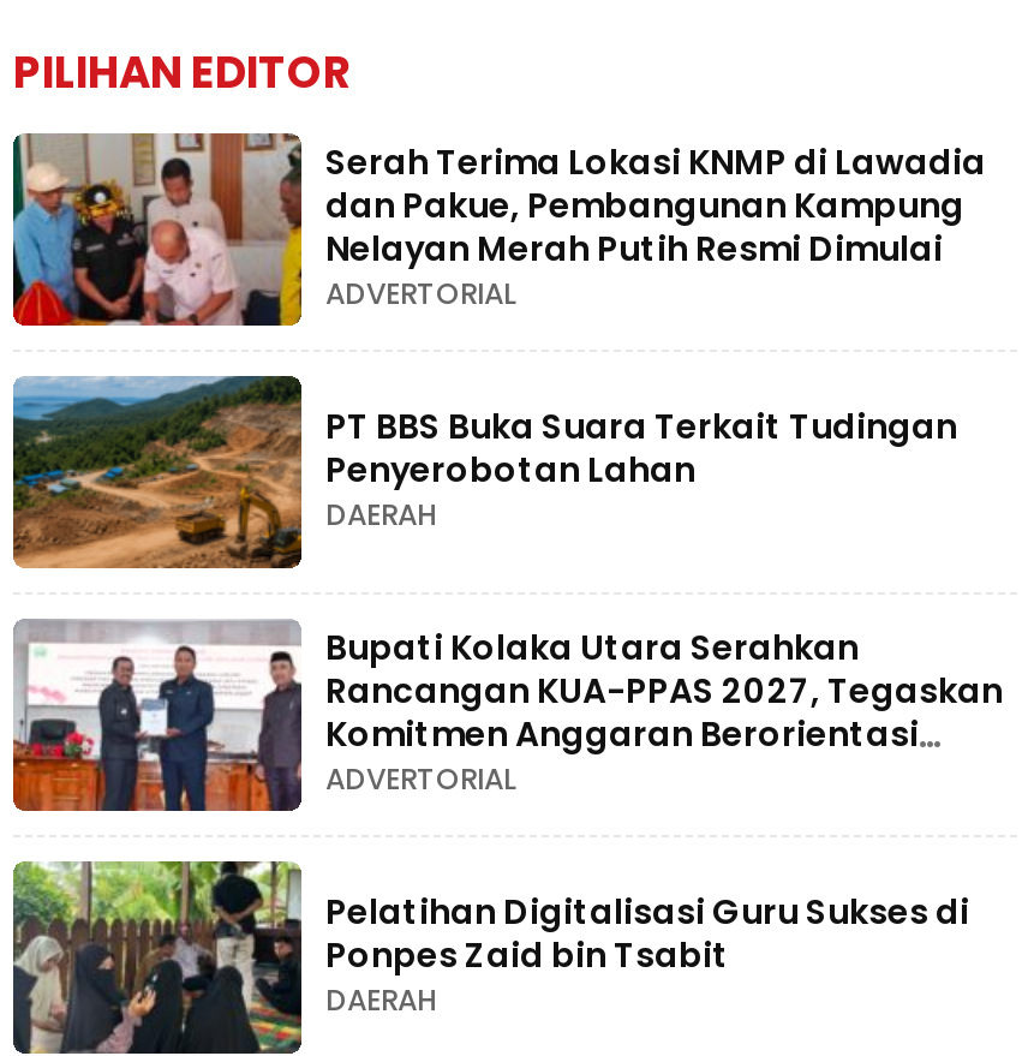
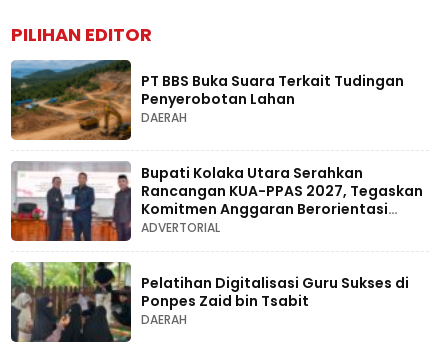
[11,131,986,328] [image] | Serah Terima Lokasi KNMP di Lawadia | dan Pakue, Pembangunan Kampung | Nelayan Merah Putih Resmi Dimulai | ADVERTORIAL -> none

